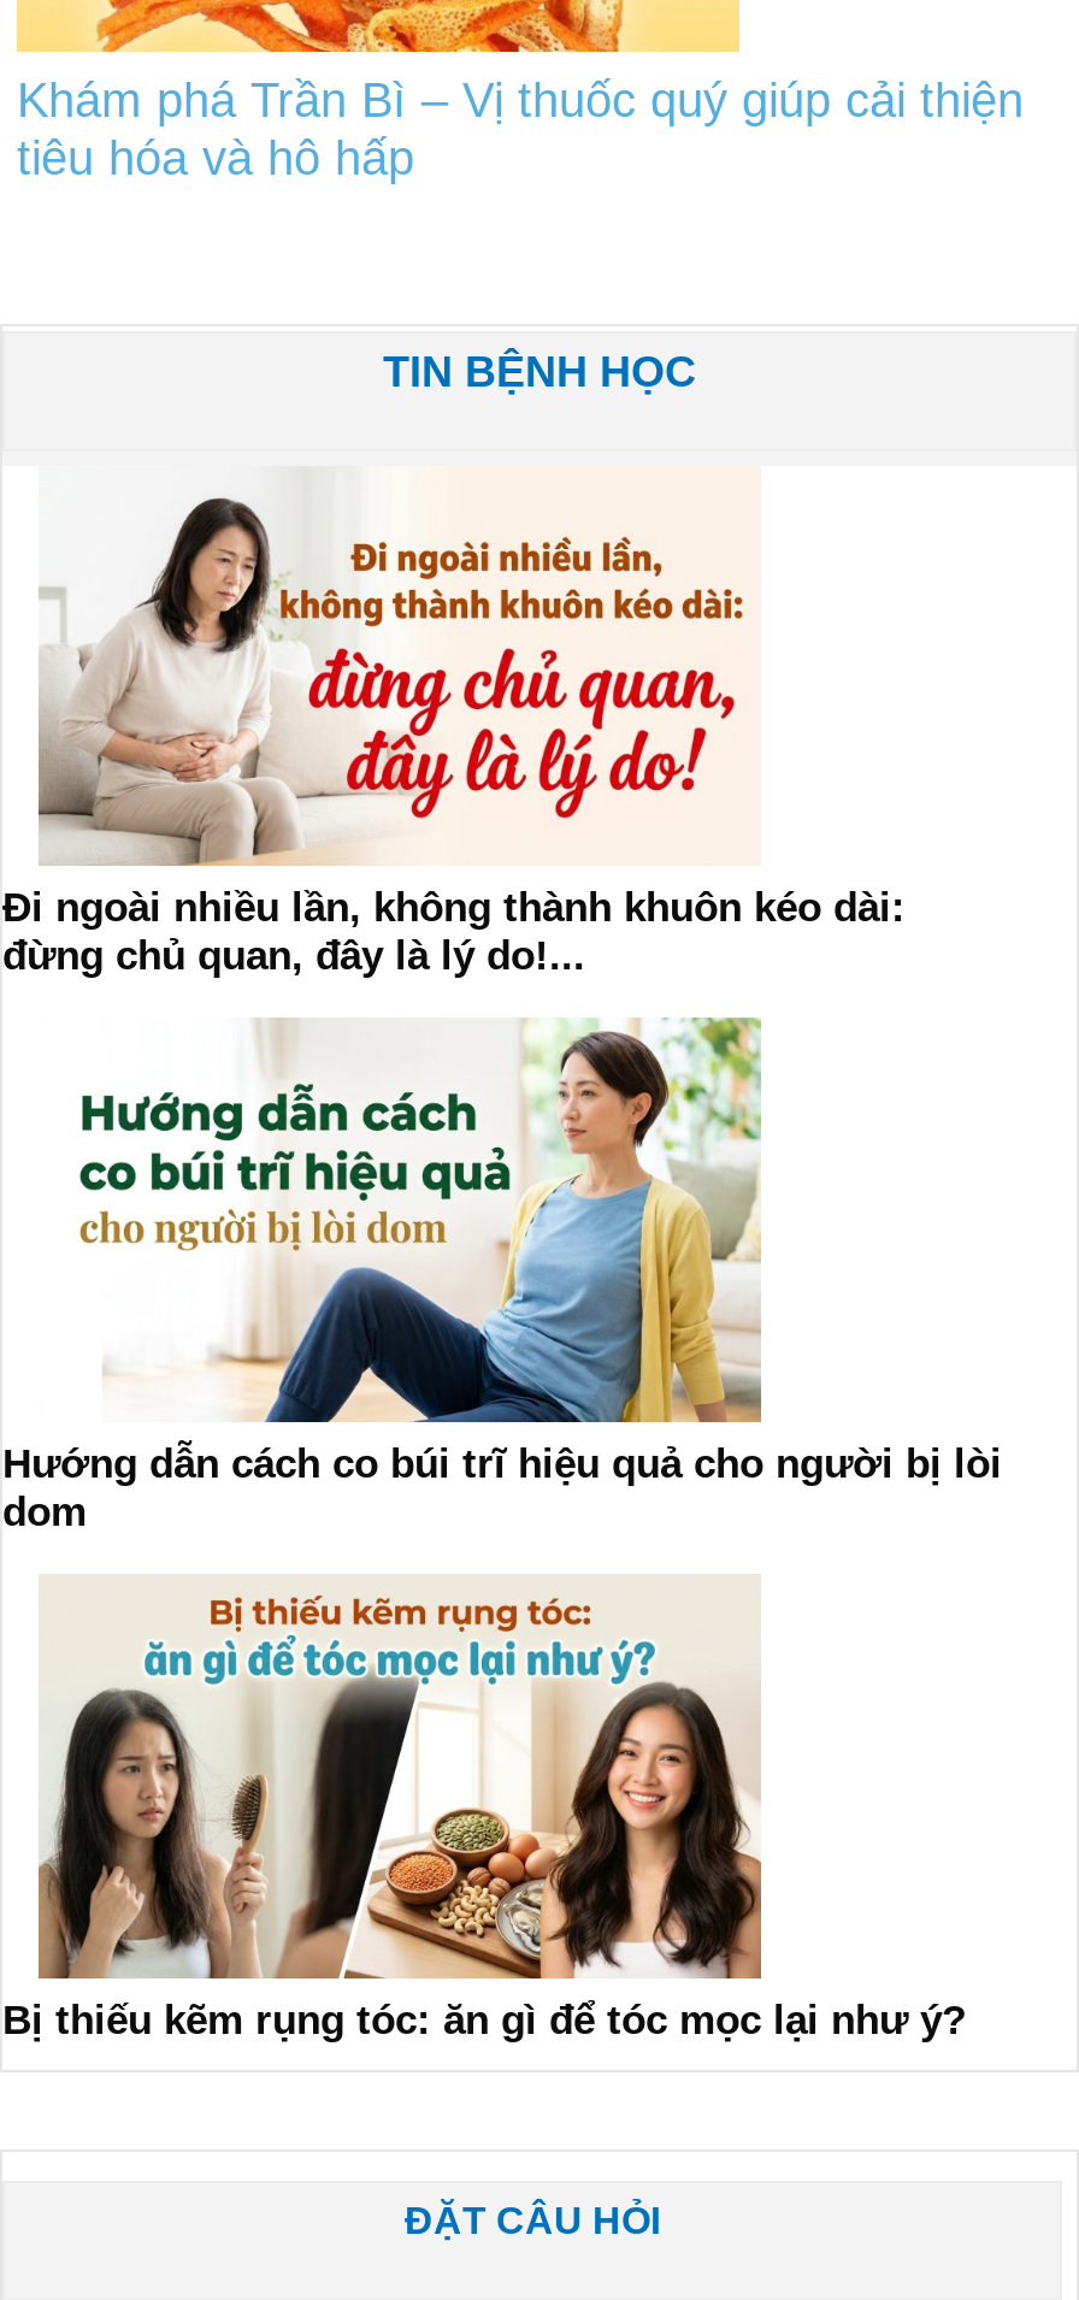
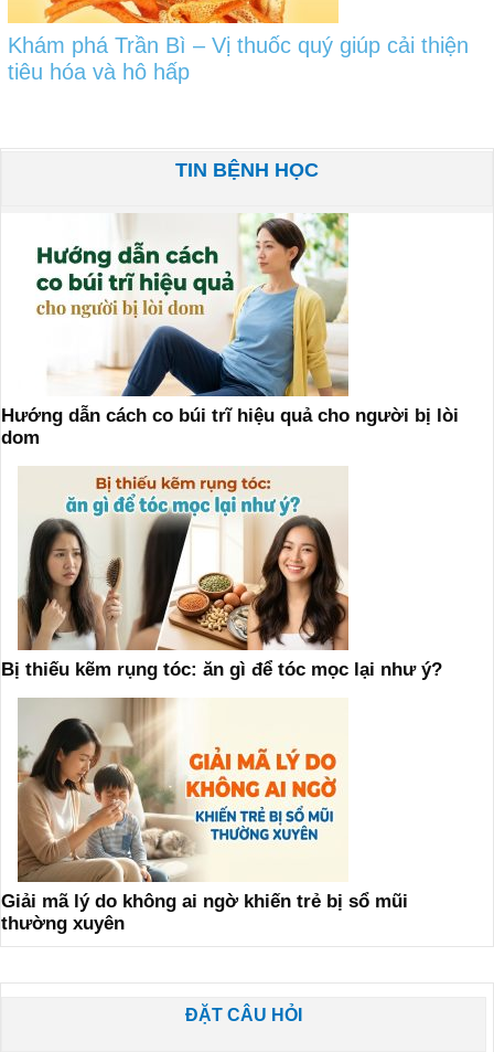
[2,465,906,980] [image] | Đi ngoài nhiều lần, không thành khuôn kéo dài: | đừng chủ quan, đây là lý do!... -> none
moved [2,1012,1002,2042] -> [1,209,459,680]: [image] | Hướng dẫn cách co búi trĩ hiệu quả cho người bị lòi | dom | Bị thiếu kẽm rụng tóc: ăn gì để tóc mọc lại như ý?
none -> [1,697,408,934] [image] | Giải mã lý do không ai ngờ khiến trẻ bị sổ mũi | thường xuyên

